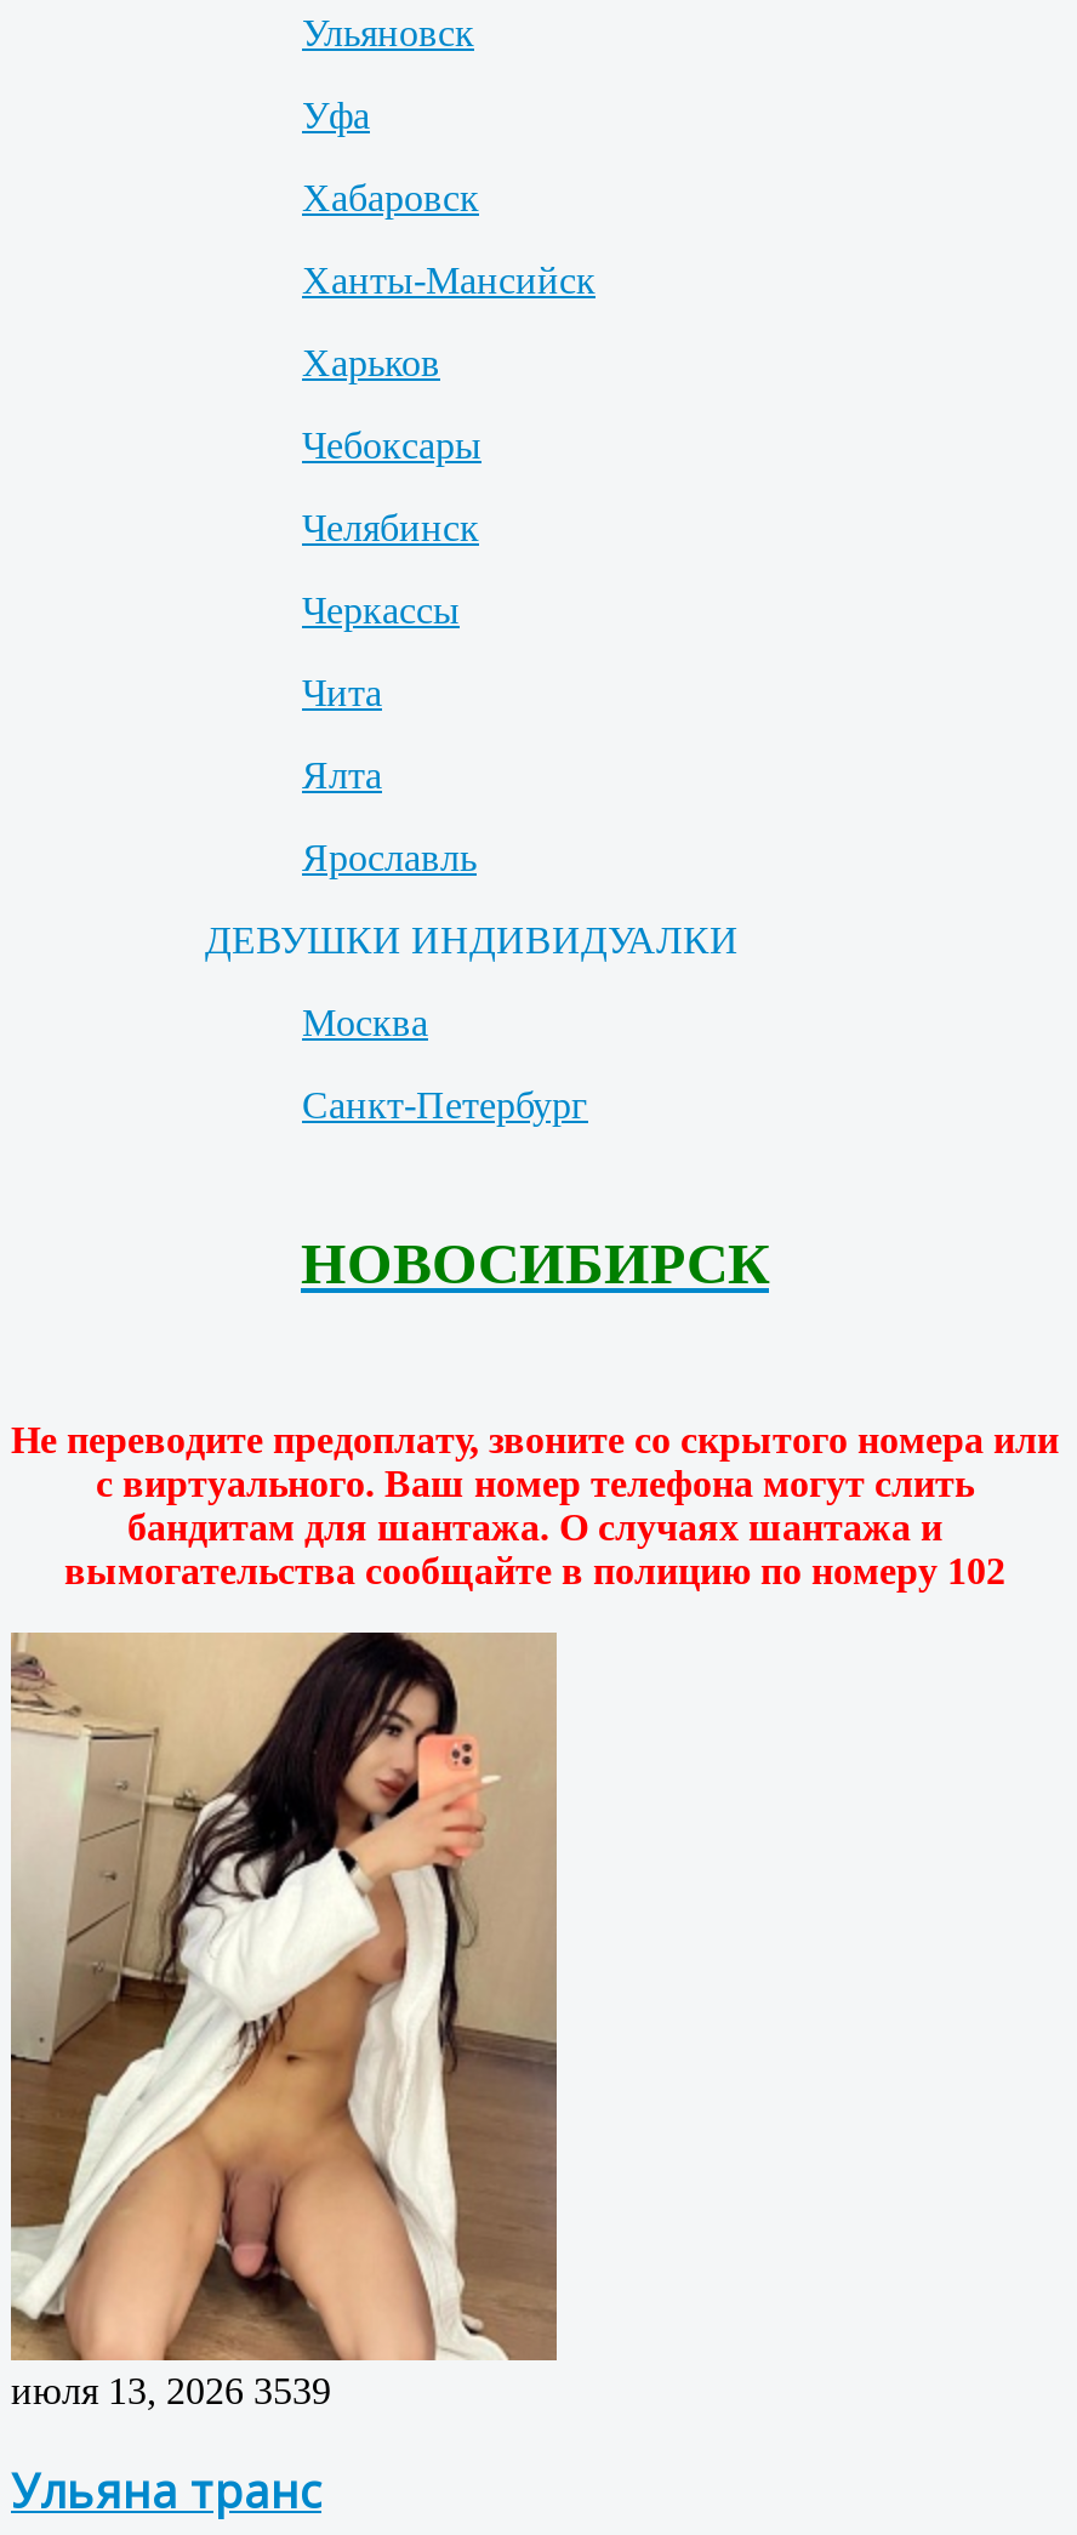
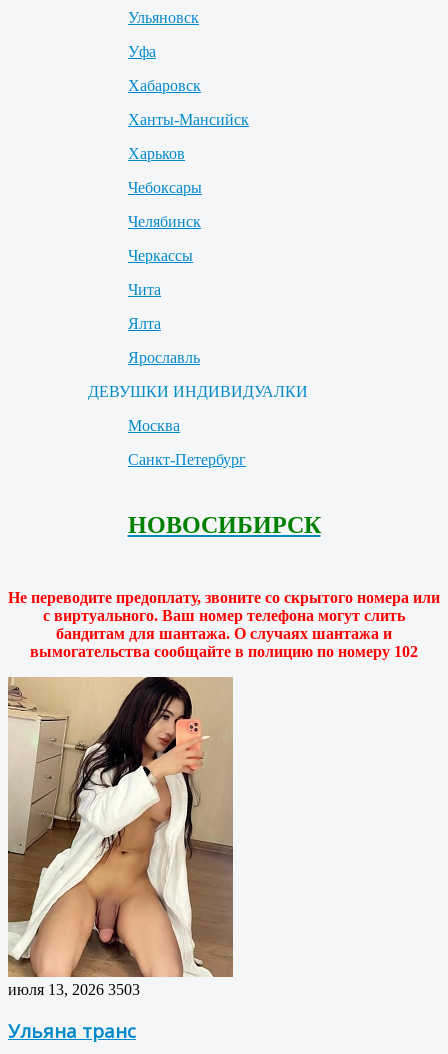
[11,2370,331,2411] июля 13, 2026 3539 -> [8,981,140,998] июля 13, 2026 3503

